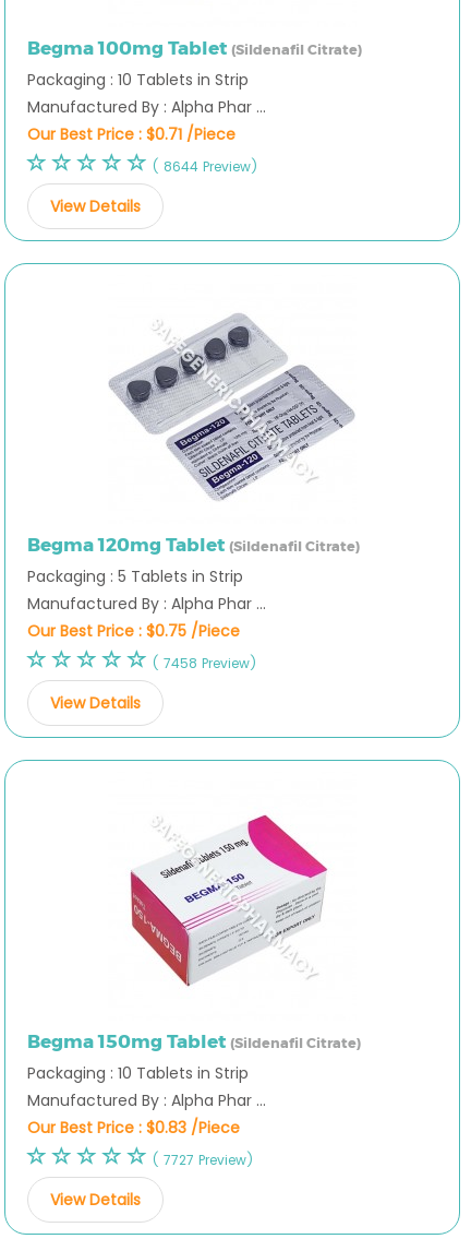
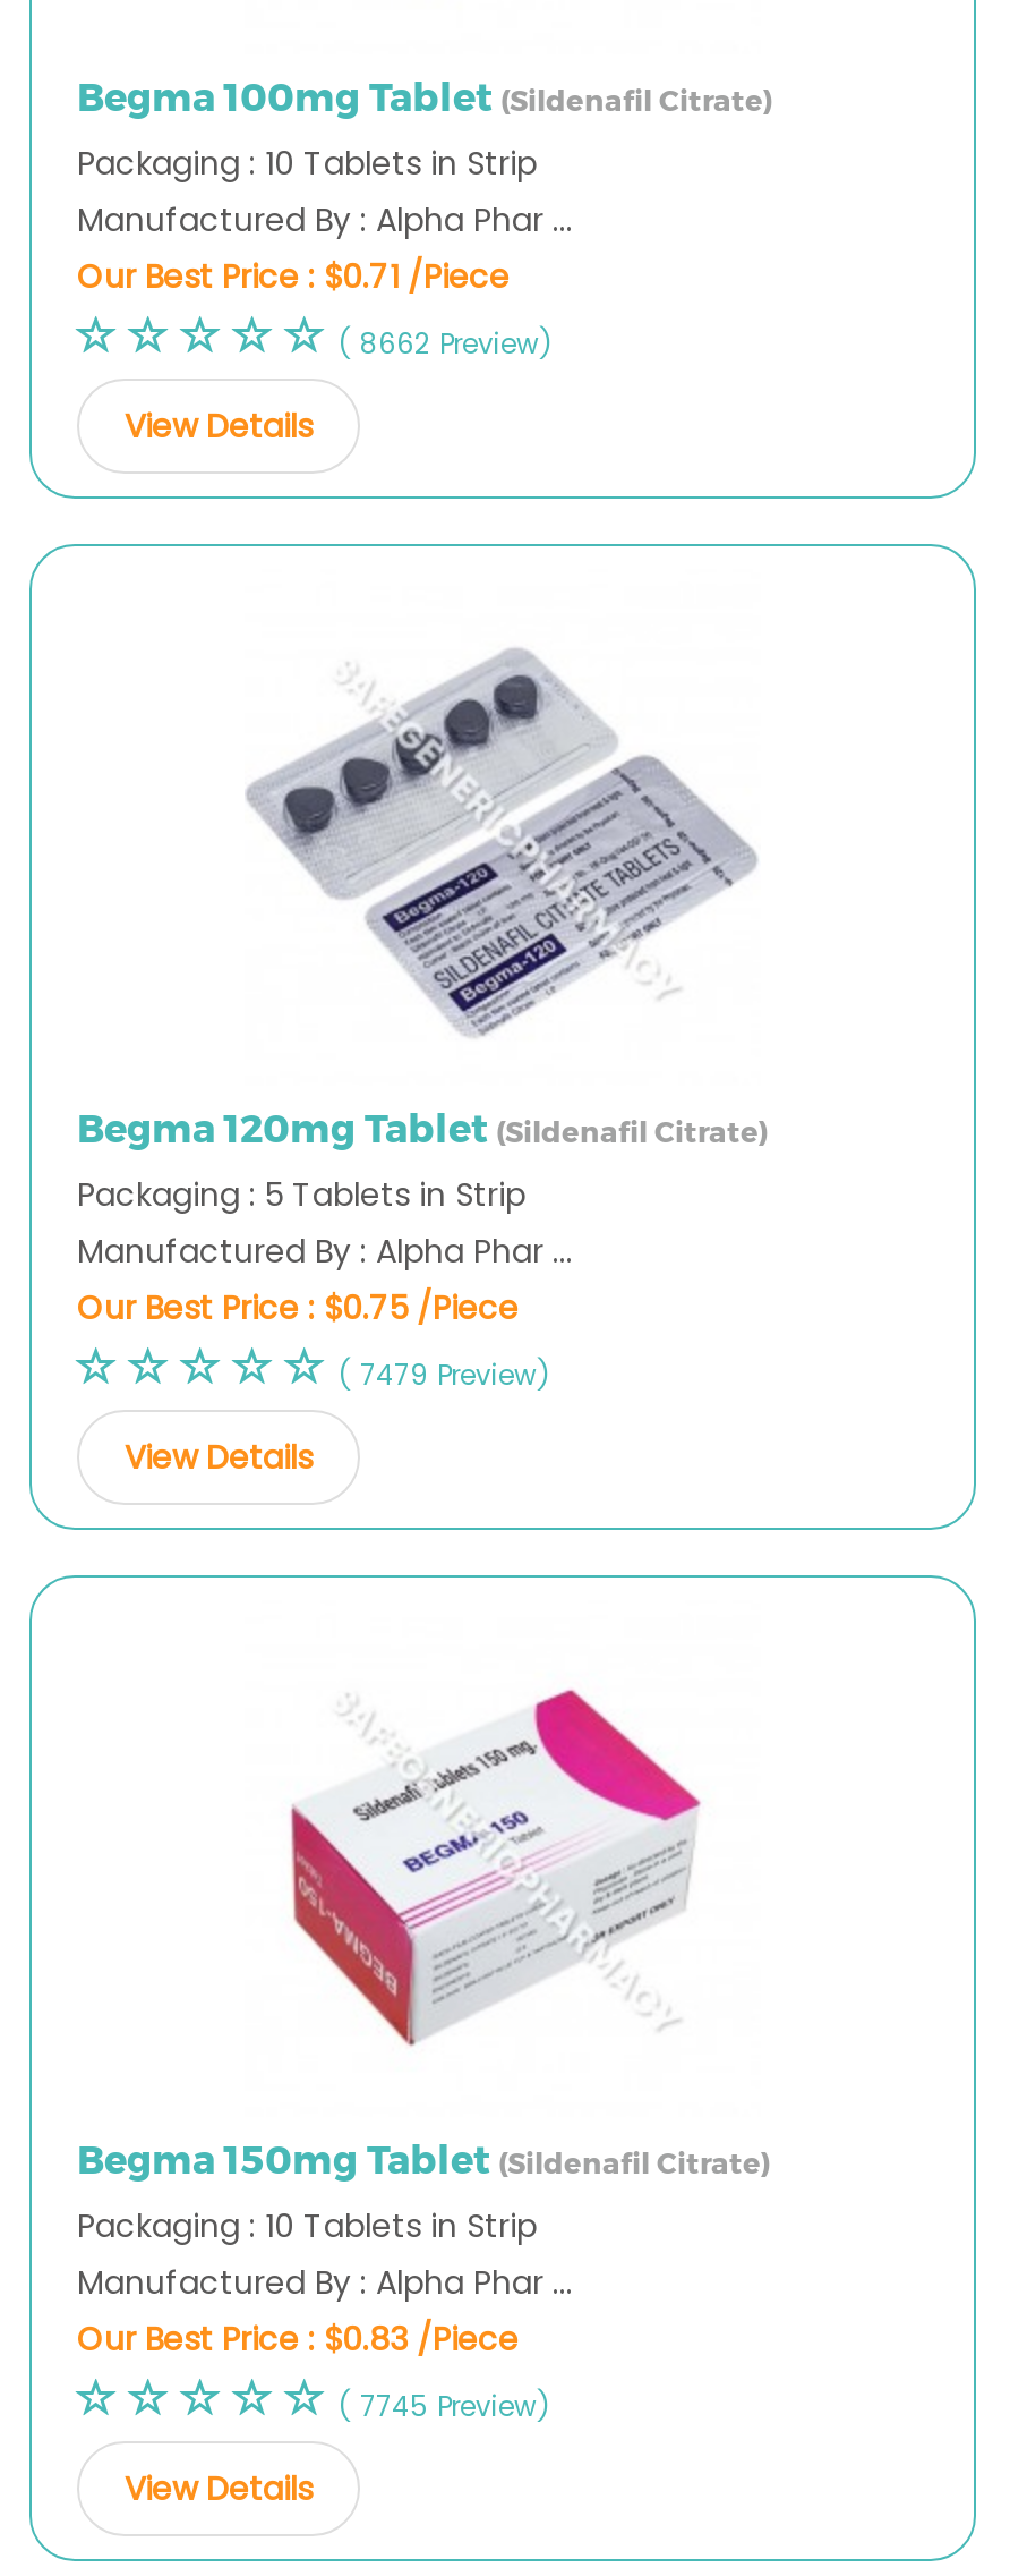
[153,157,257,175] ( 8644 Preview) -> [337,323,553,362] ( 8662 Preview)
[153,653,256,672] ( 7458 Preview) -> [337,1354,550,1393] ( 7479 Preview)
[153,1150,253,1169] ( 7727 Preview) -> [337,2386,550,2424] ( 7745 Preview)

